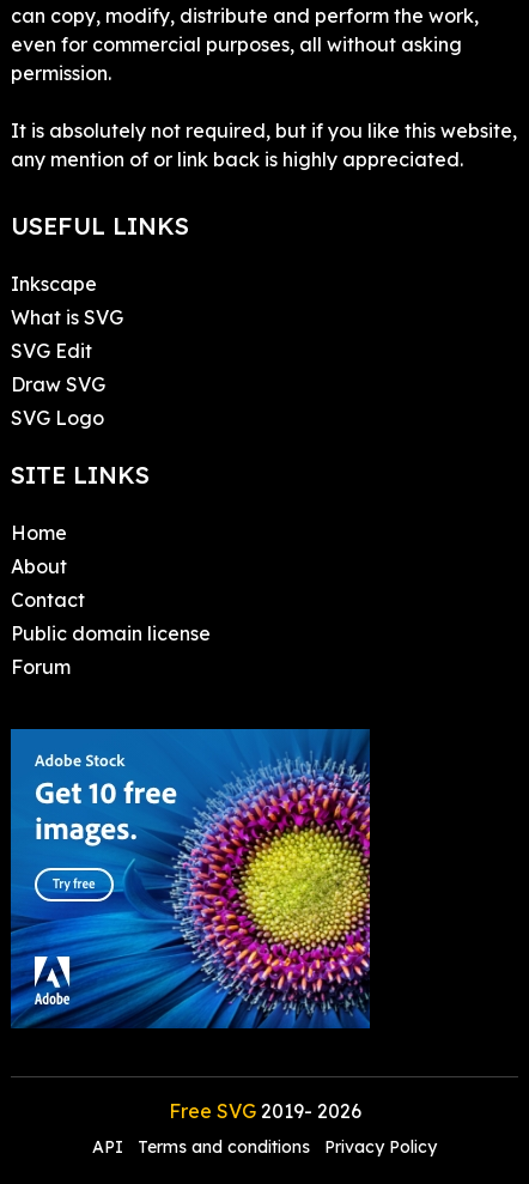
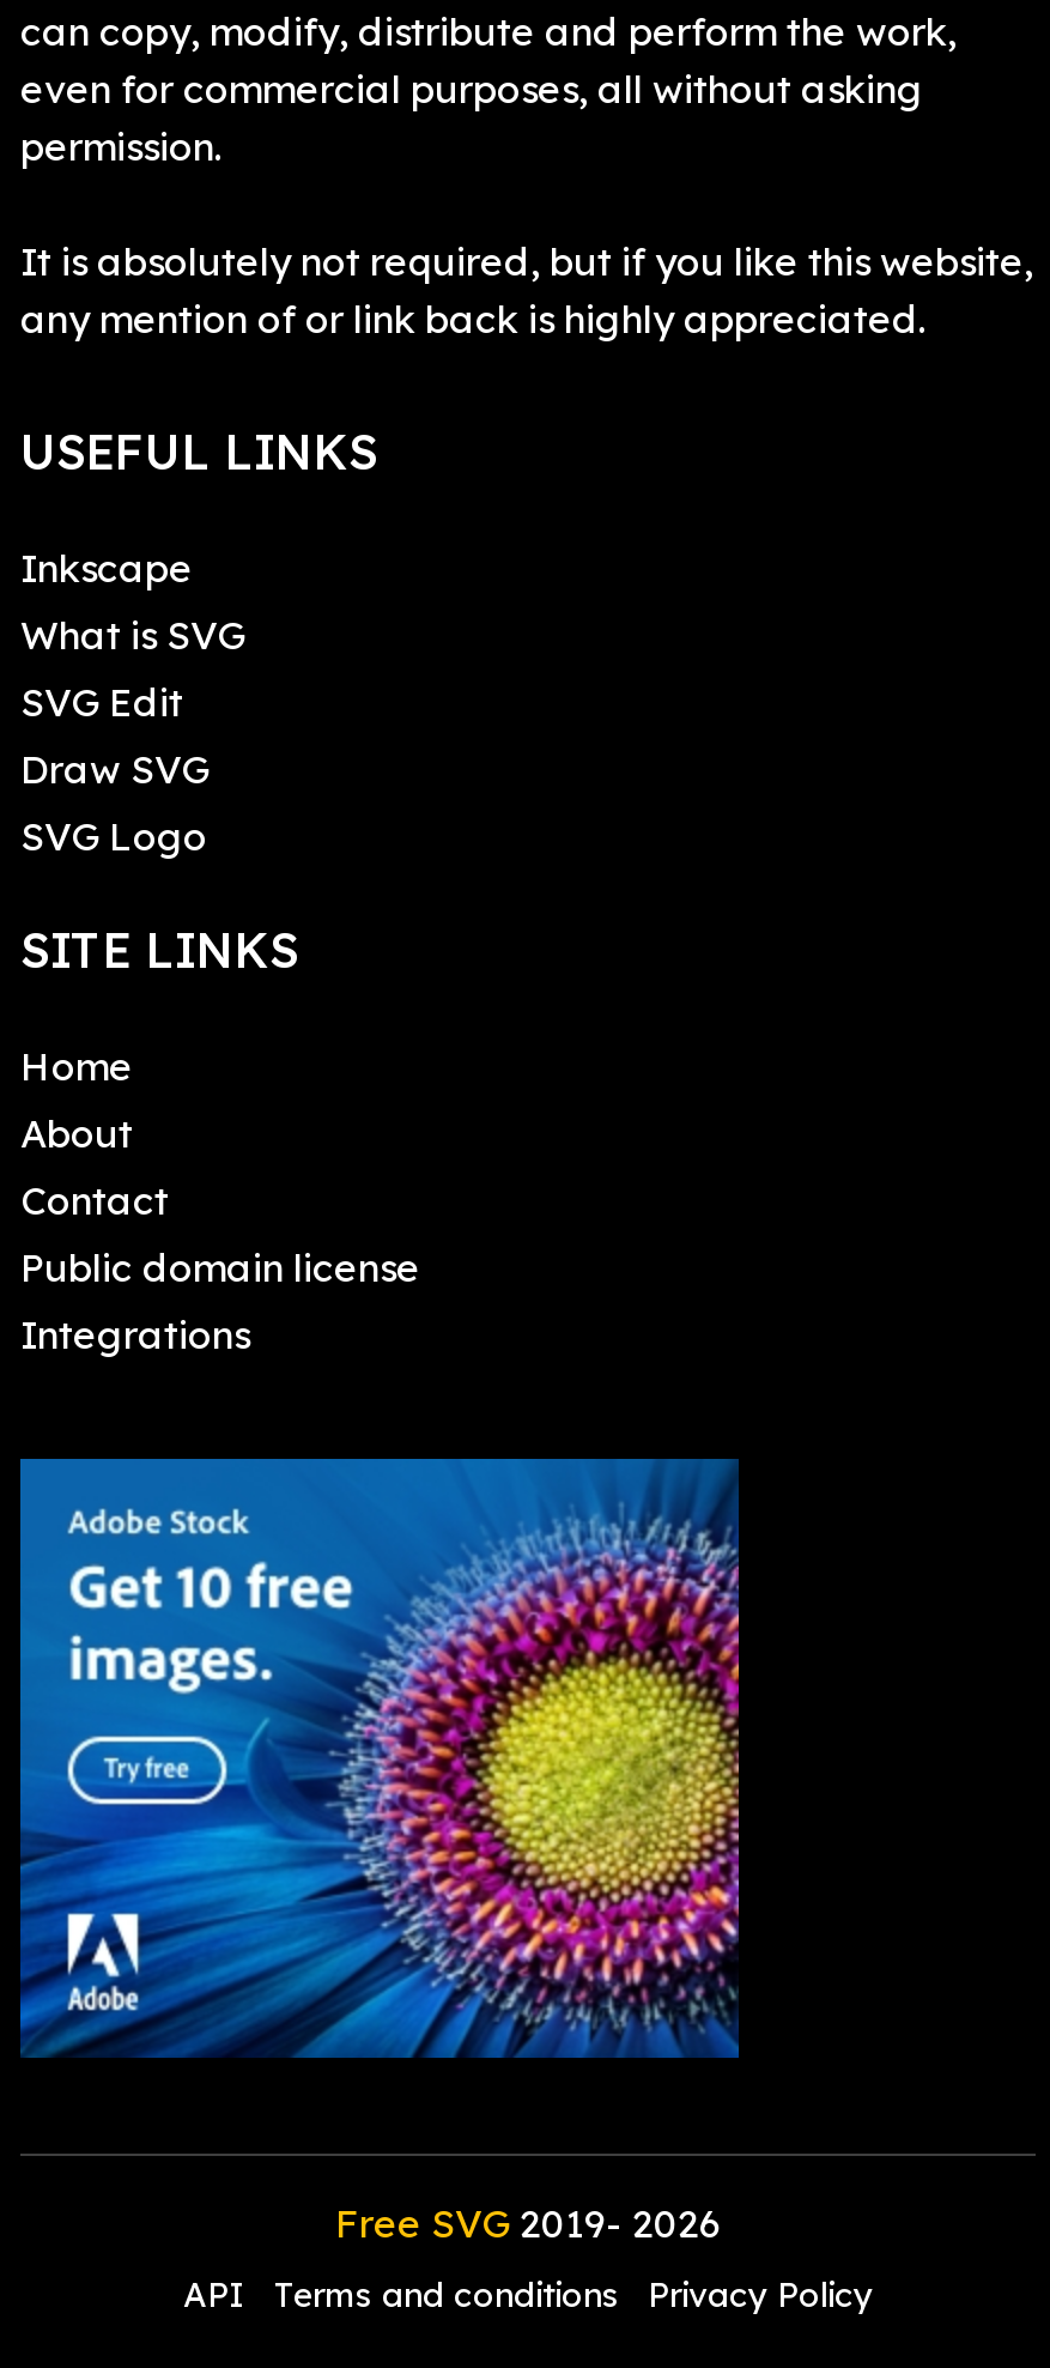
[11,655,71,679] Forum -> [20,1310,250,1358] Integrations

